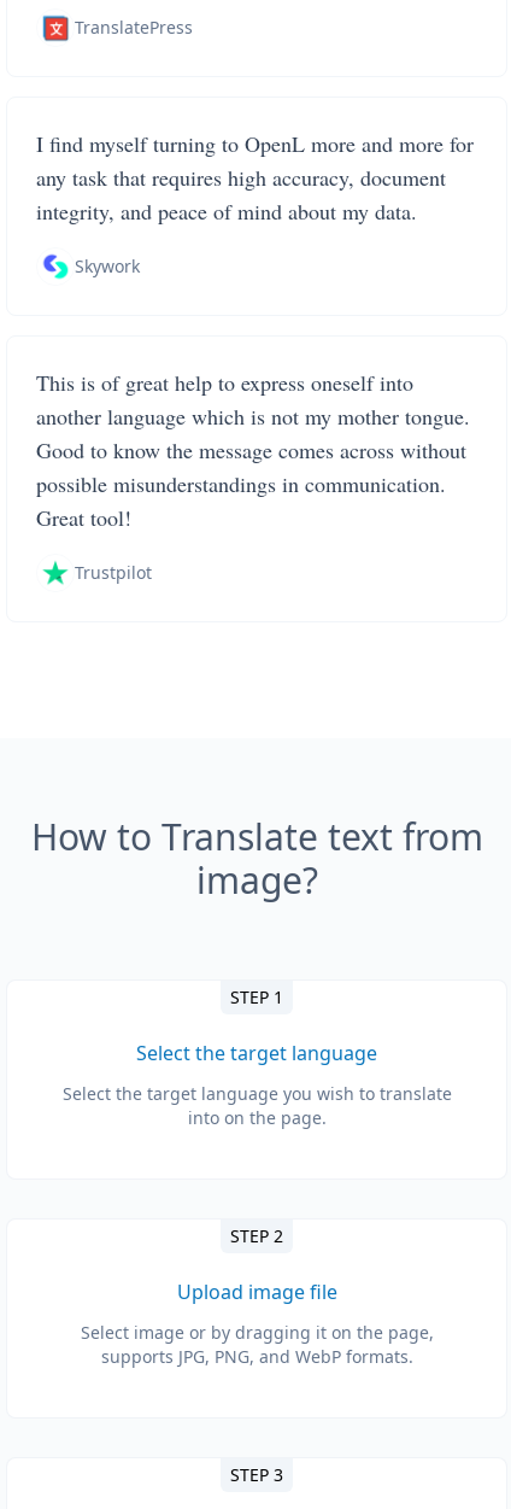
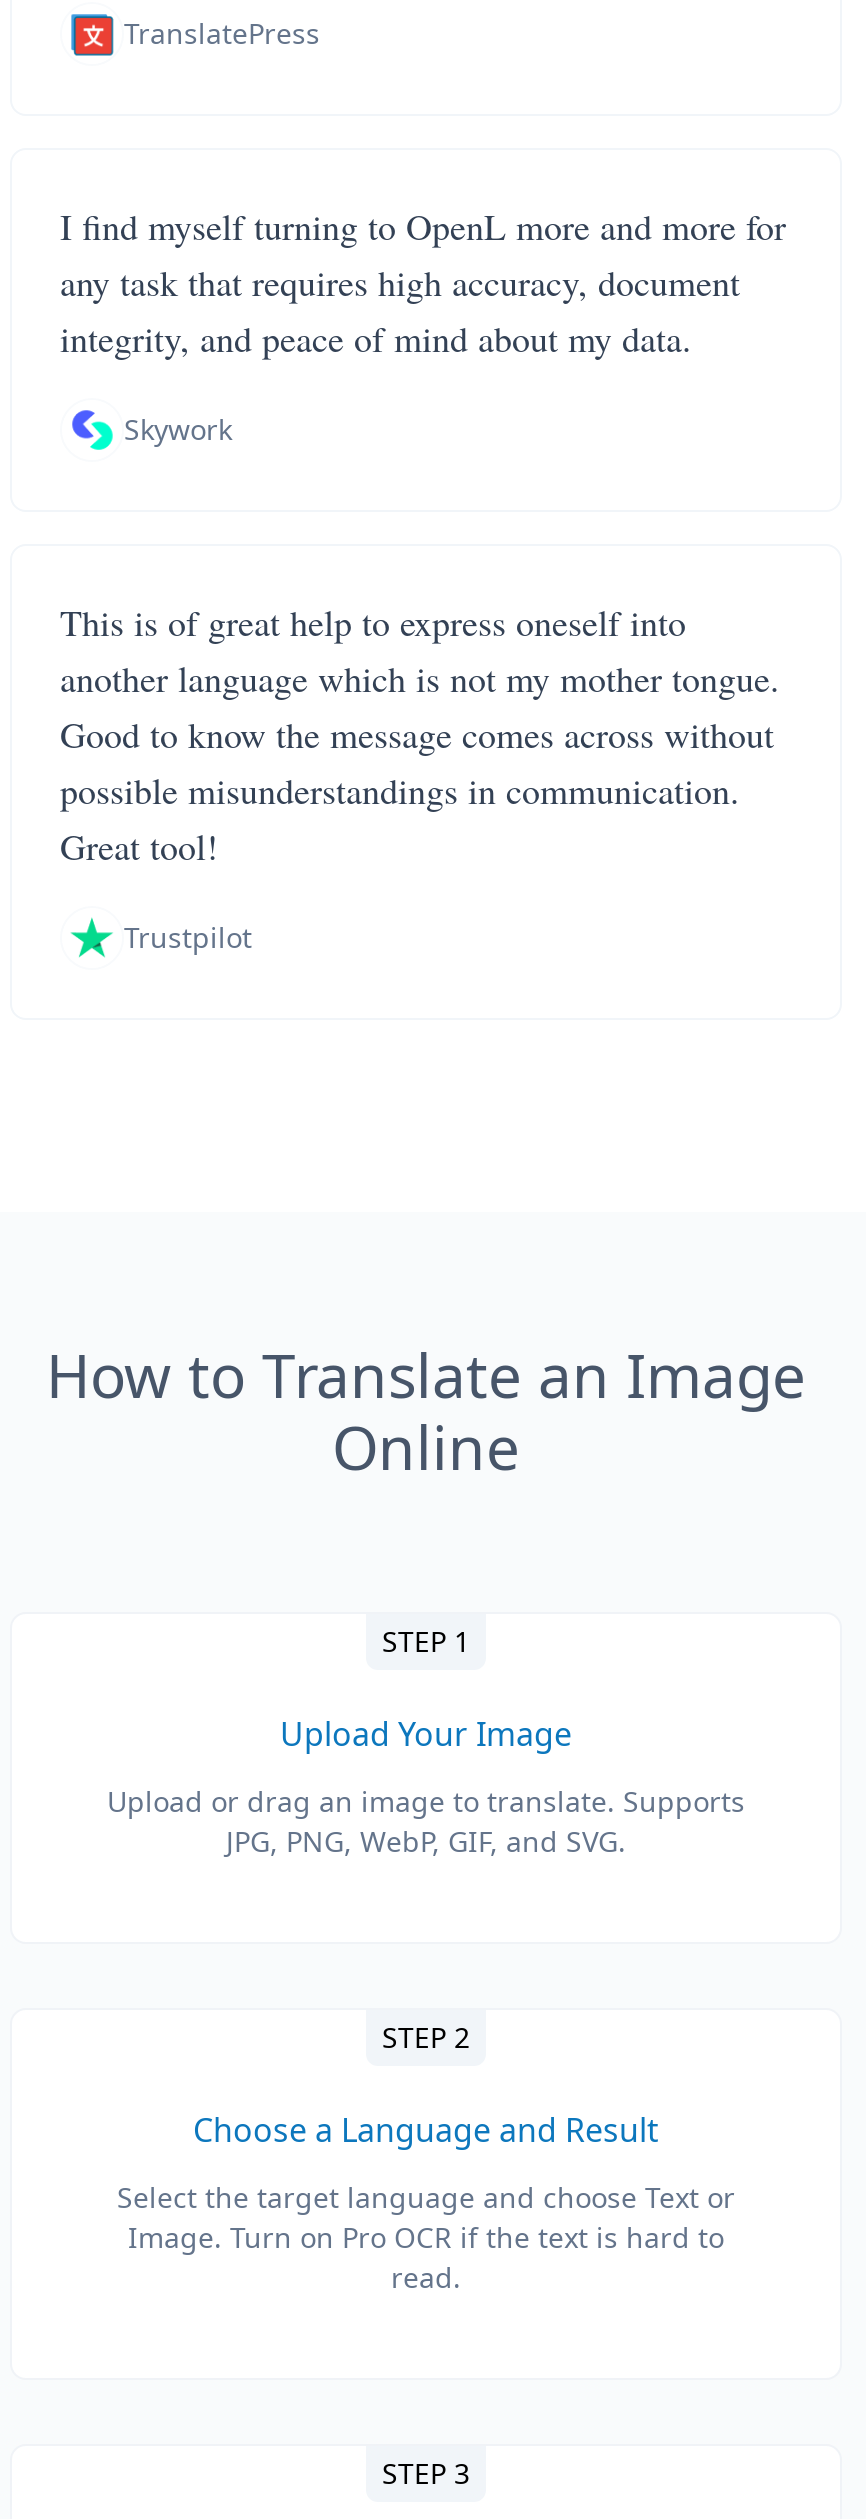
[31,812,483,905] How to Translate text from | image? -> [46,1334,806,1488] How to Translate an Image | Online
[136,1040,377,1066] Select the target language -> [280,1712,572,1756] Upload Your Image
[62,1082,451,1129] Select the target language you wish to translate | into on the page. -> [107,1782,745,1860] Upload or drag an image to translate. Supports | JPG, PNG, WebP, GIF, and SVG.
[177,1279,337,1305] Upload image file -> [193,2108,659,2152] Choose a Language and Result
[80,1321,433,1368] Select image or by dragging it on the page, | supports JPG, PNG, and WebP formats. -> [117,2178,735,2296] Select the target language and choose Text or | Image. Turn on Pro OCR if the text is hard to | read.

